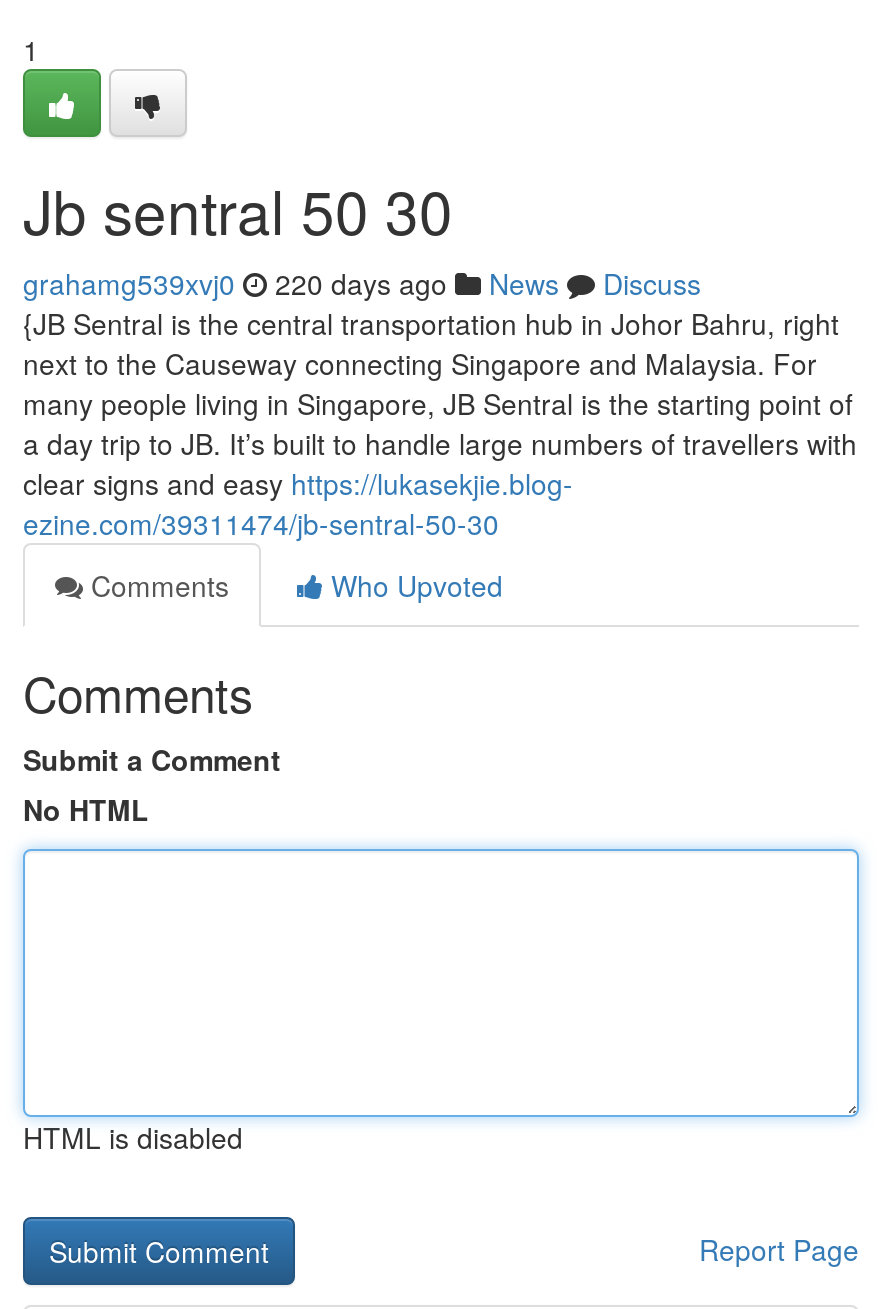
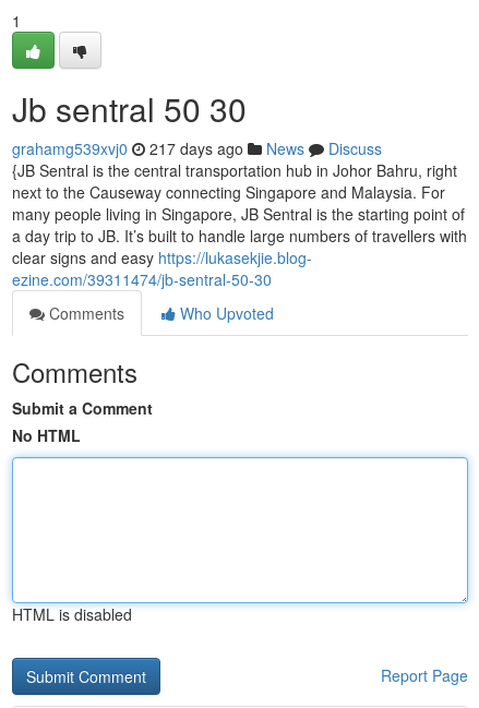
[23,263,701,303] grahamg539xvj0 220 days ago News Discuss -> [12,137,382,159] grahamg539xvj0 217 days ago News Discuss

